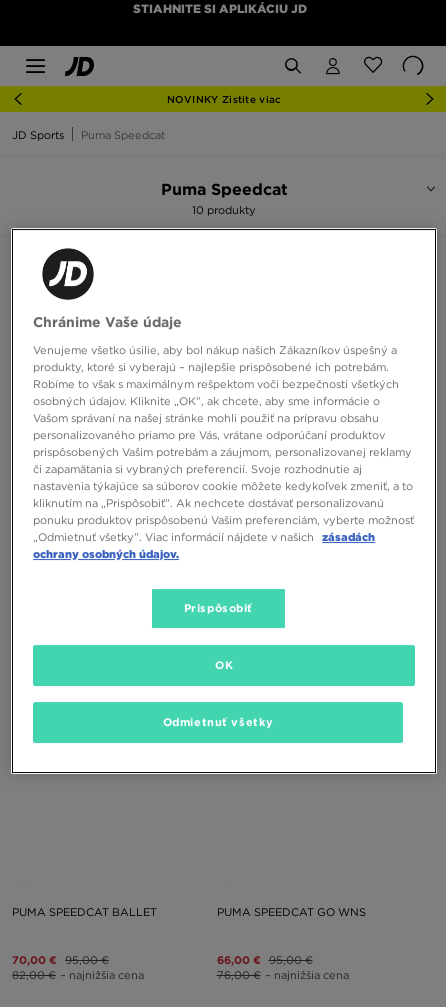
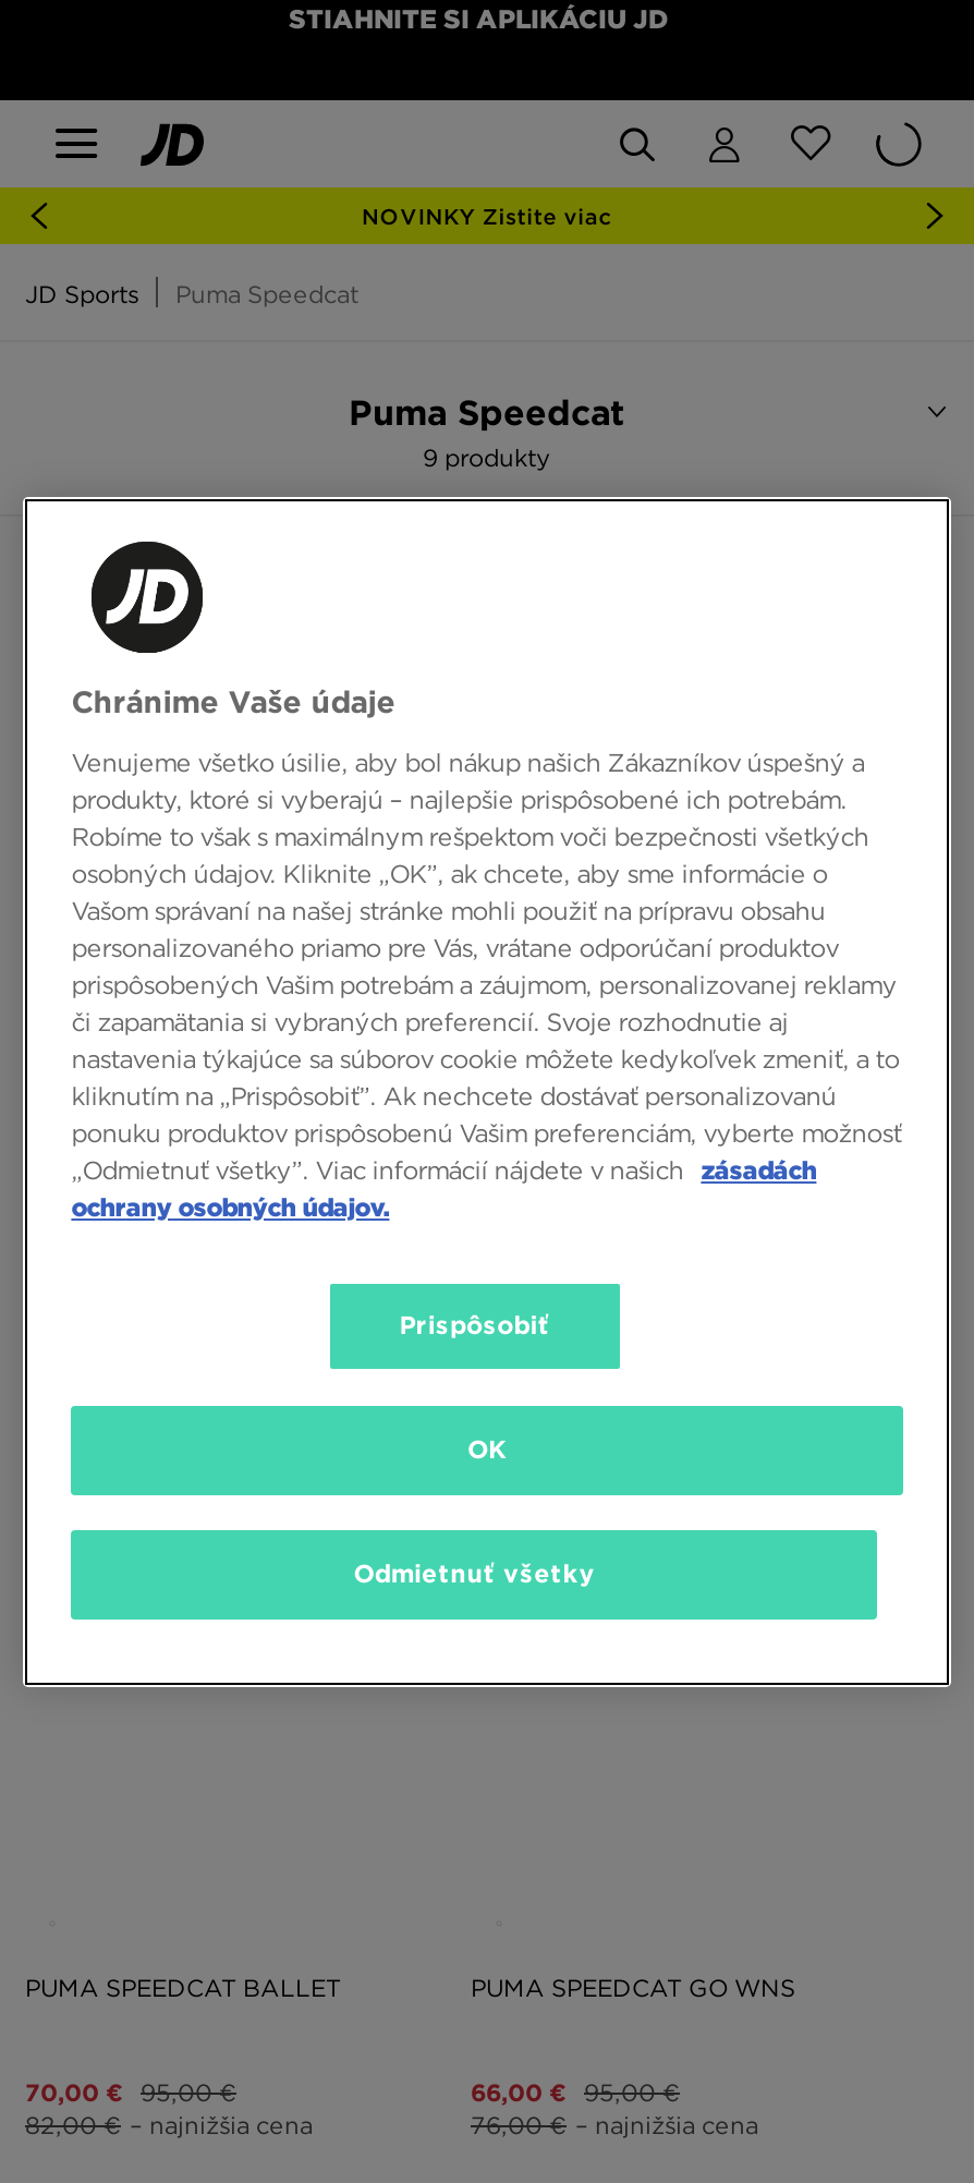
[192,203,256,217] 10 produkty -> [423,442,551,473] 9 produkty

